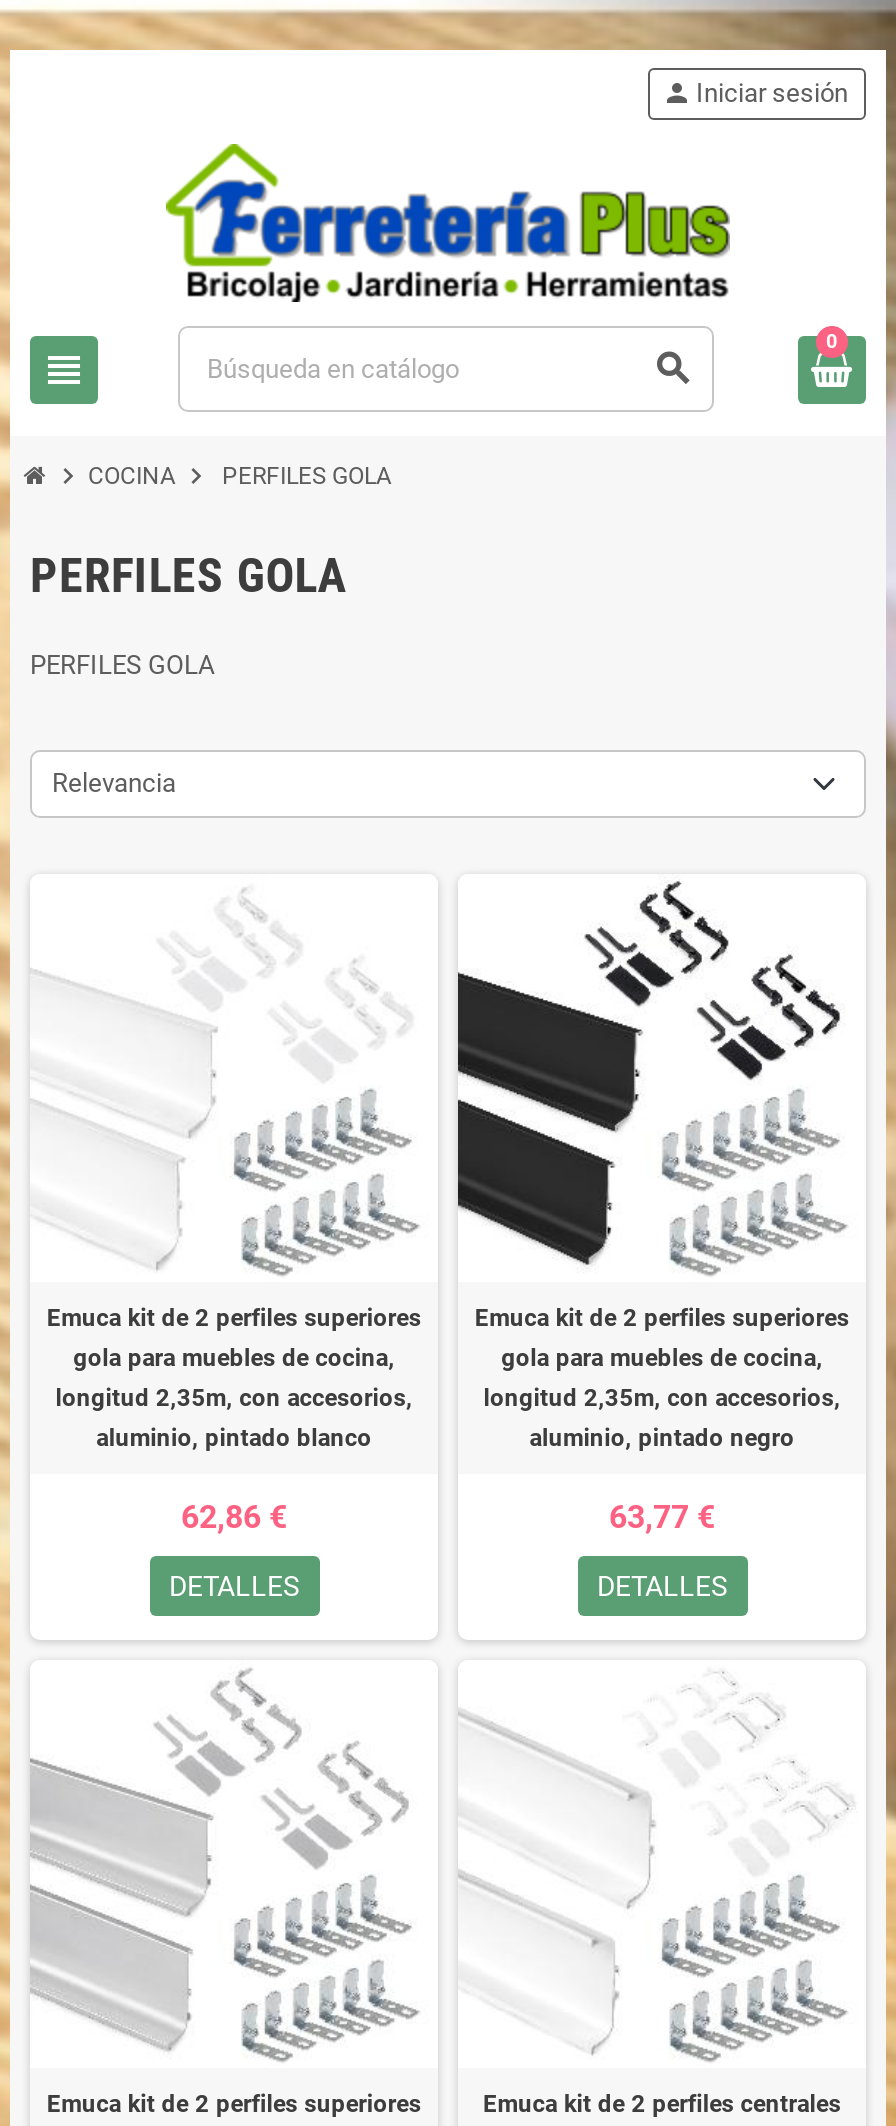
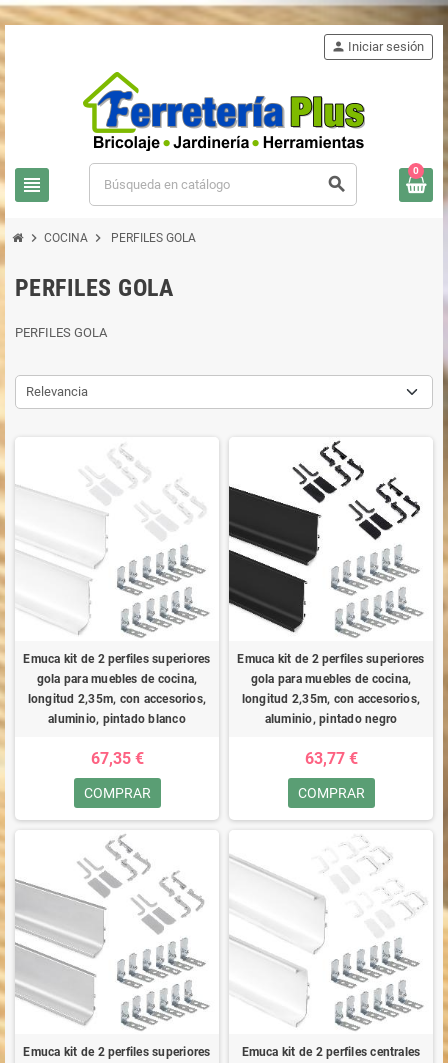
[181,1498,287,1536] 62,86 € -> [90,749,143,768] 67,35 €
[169,1570,299,1602] DETALLES -> [83,785,150,801] COMPRAR
[597,1570,727,1602] DETALLES -> [297,785,364,801] COMPRAR

